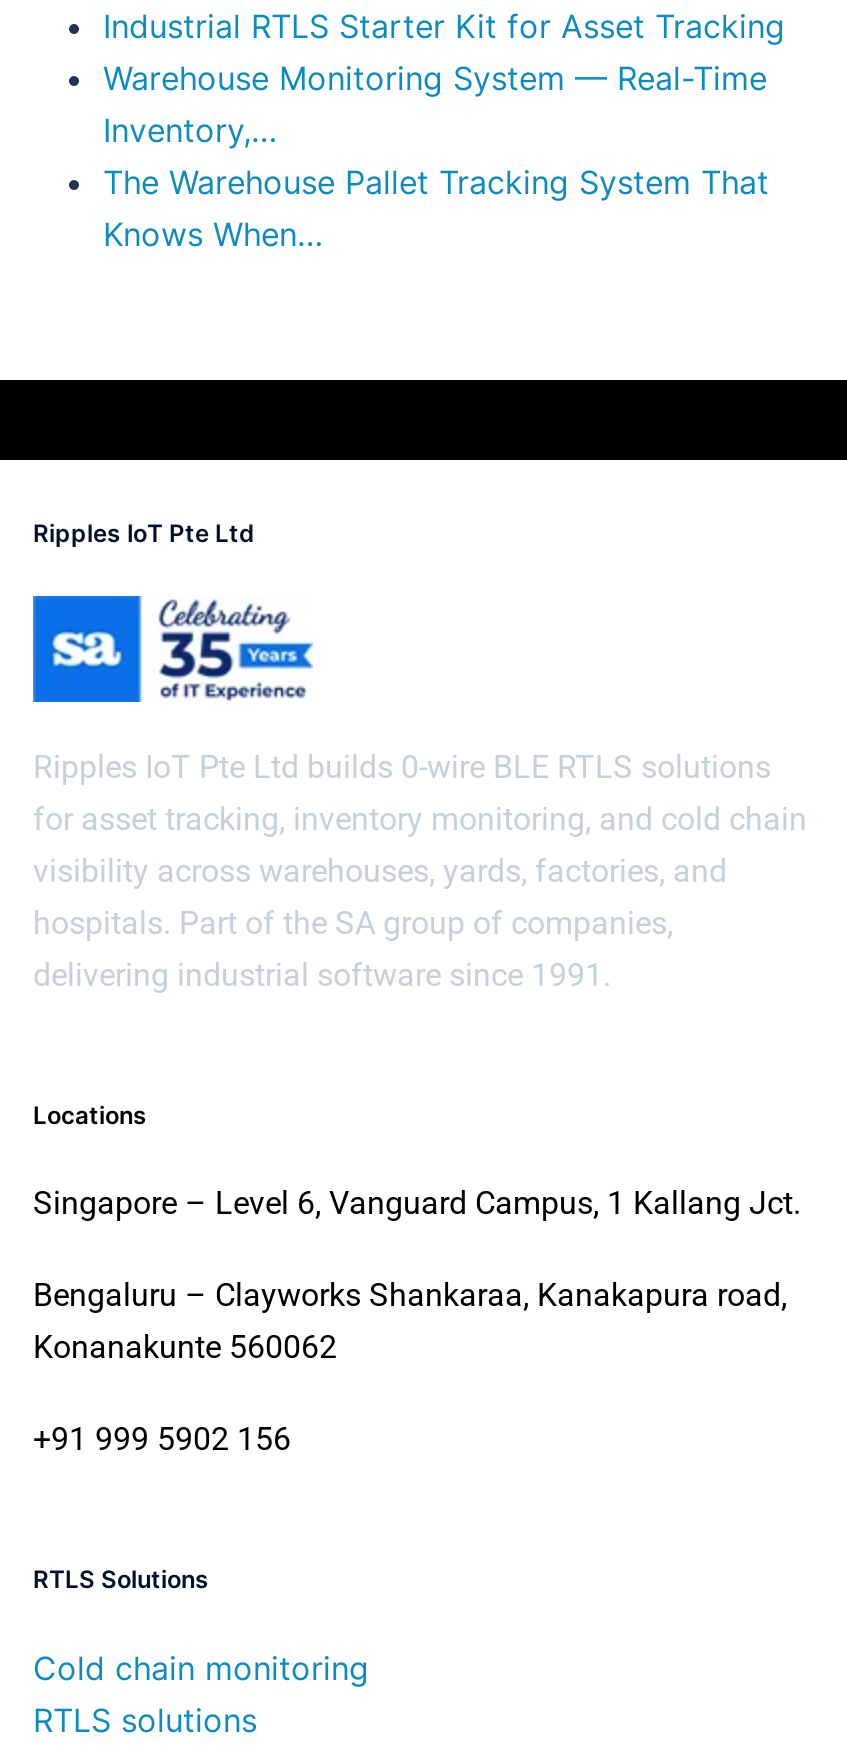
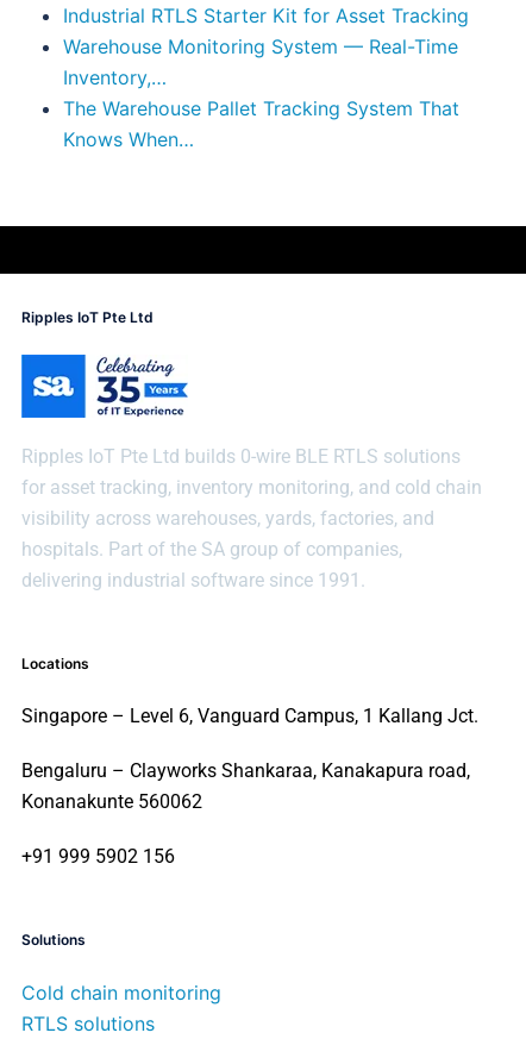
[33,1564,209,1594] RTLS Solutions -> [21,930,86,948] Solutions

